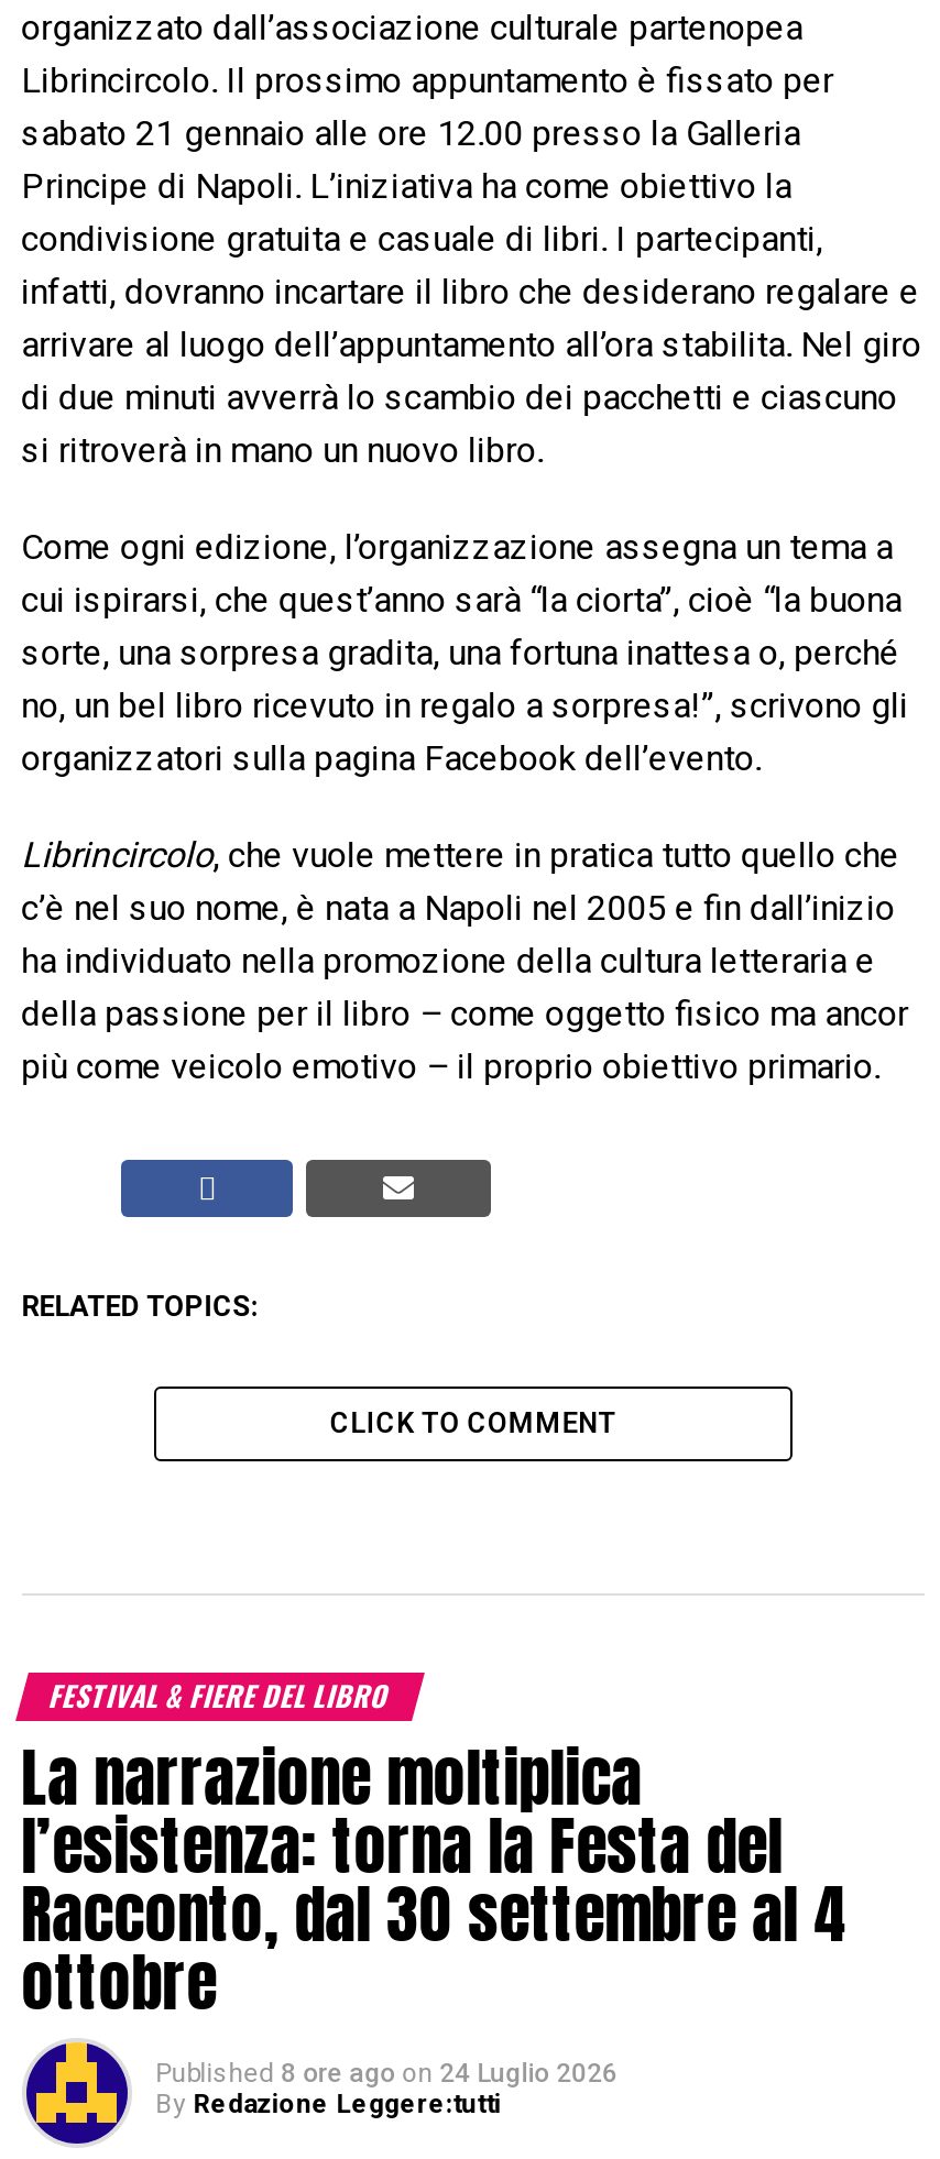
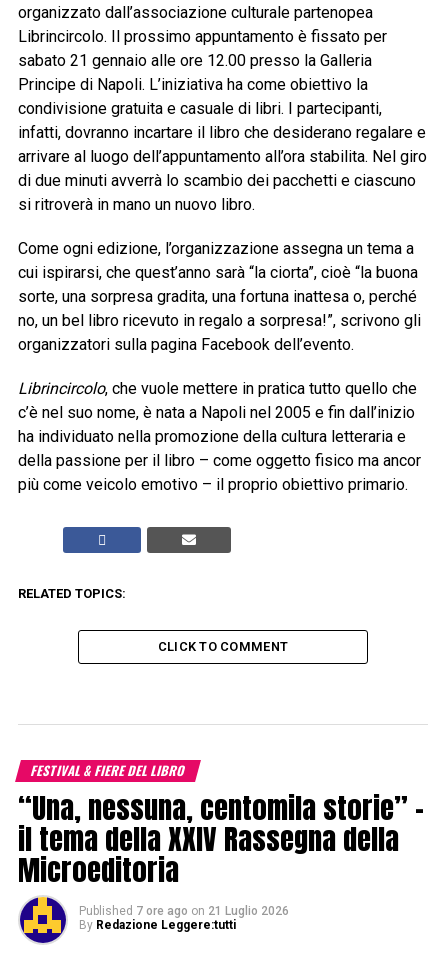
[21,1731,849,2089] La narrazione moltiplica | l’esistenza: torna la Festa del | Racconto, dal 30 settembre al 4 | ottobre | Published 8 ore ago on 24 Luglio 2026 -> [18,786,424,918] “Una, nessuna, centomila storie” – | il tema della XXIV Rassegna della | Microeditoria | Published 7 ore ago on 21 Luglio 2026

